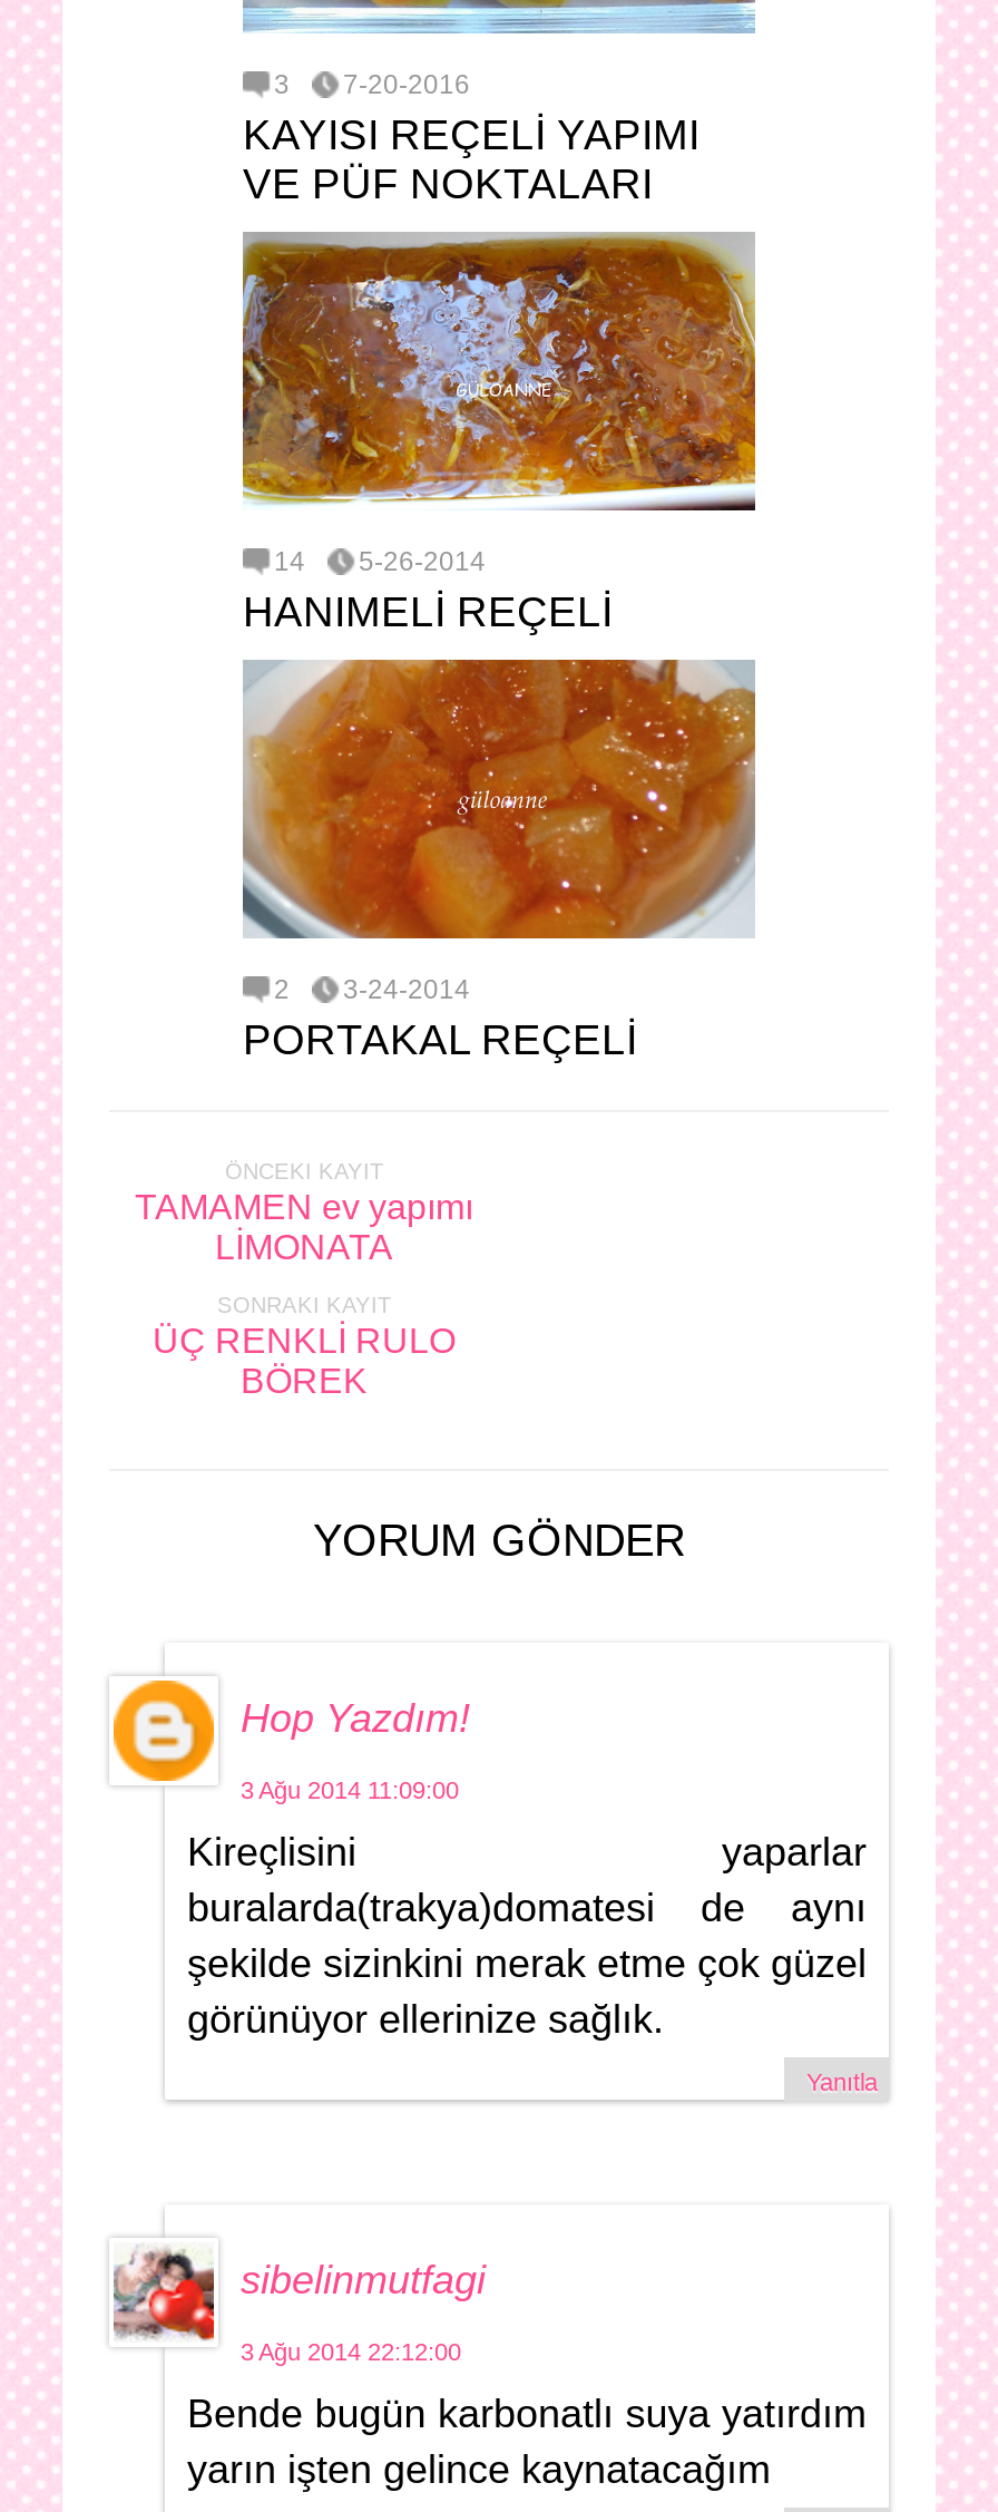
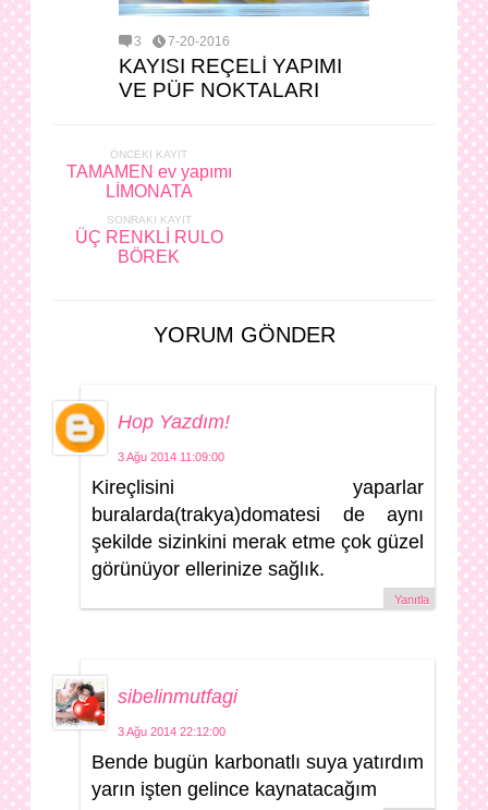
[241,230,757,635] [image] | 14 | 5-26-2014 | HANIMELİ REÇELİ -> none
[241,658,755,1063] [image] | 2 | 3-24-2014 | PORTAKAL REÇELİ -> none

